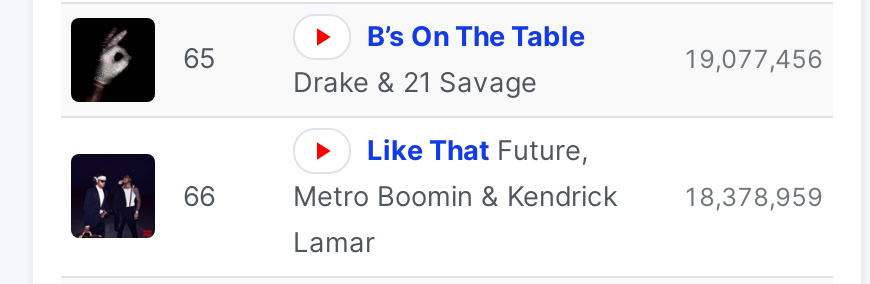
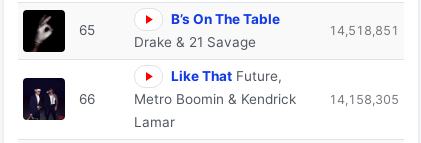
[683,44,823,74] 19,077,456 -> [329,23,399,38] 14,518,851
[683,182,823,212] 18,378,959 -> [329,92,399,107] 14,158,305

